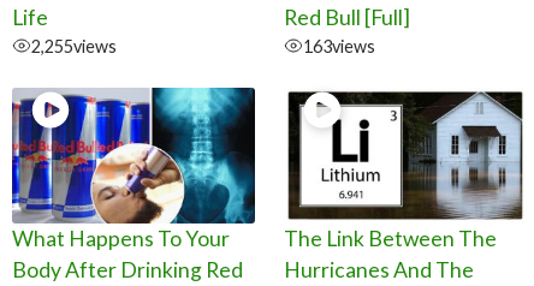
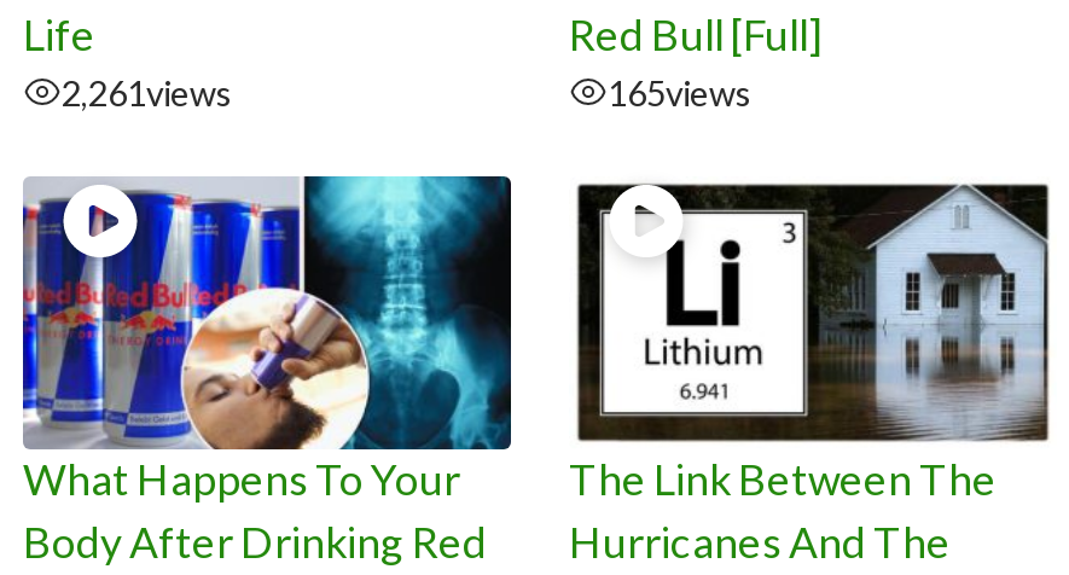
[31,36,117,56] 2,255views -> [62,72,233,113] 2,261views
[303,36,375,56] 163views -> [608,72,753,113] 165views

